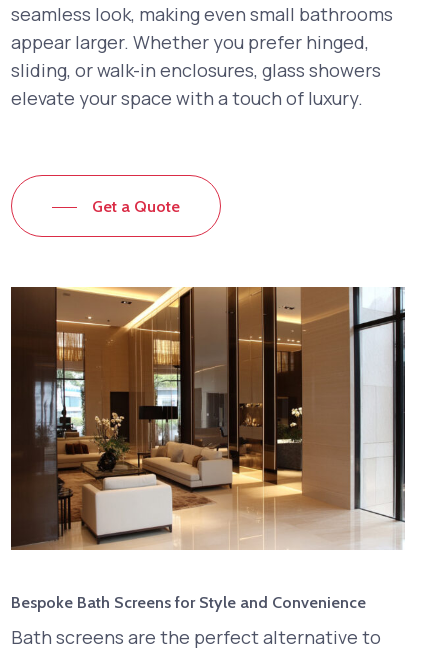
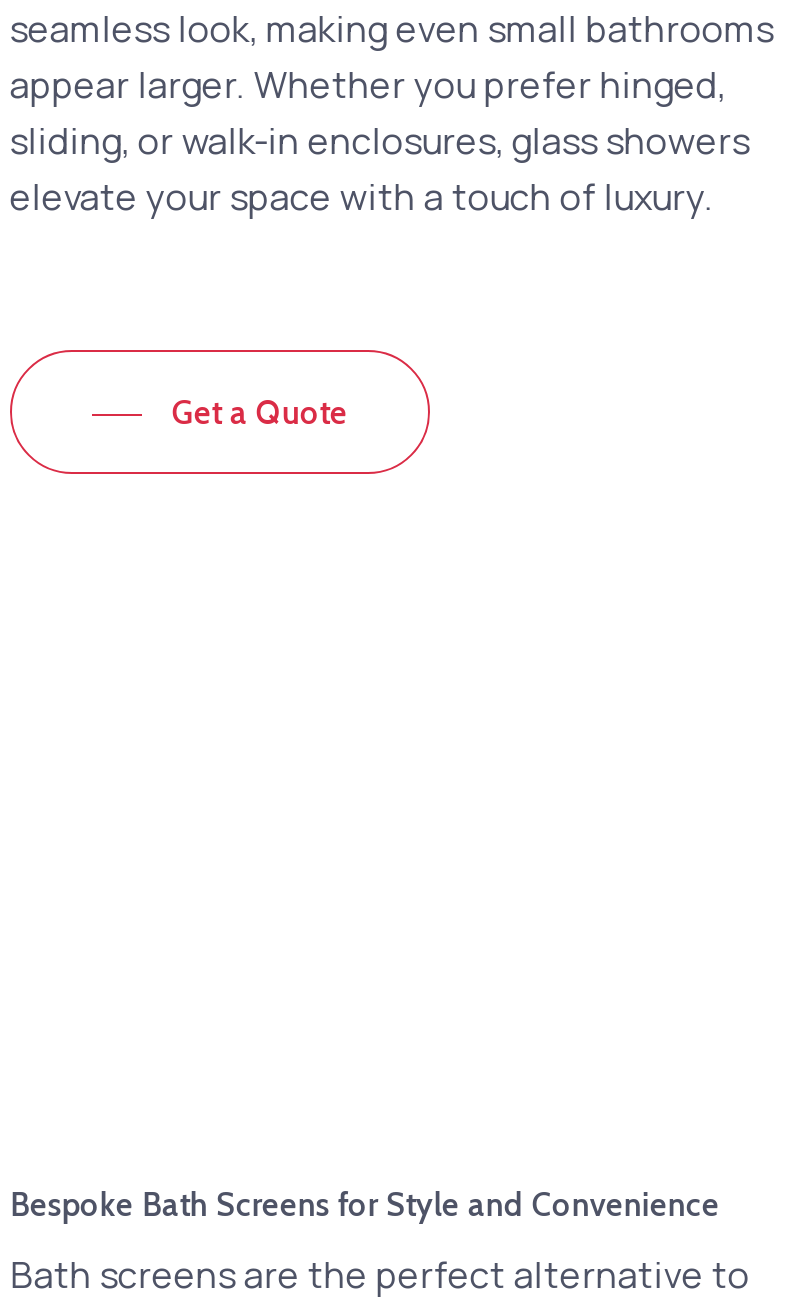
[10,286,406,551] [image] -> none

